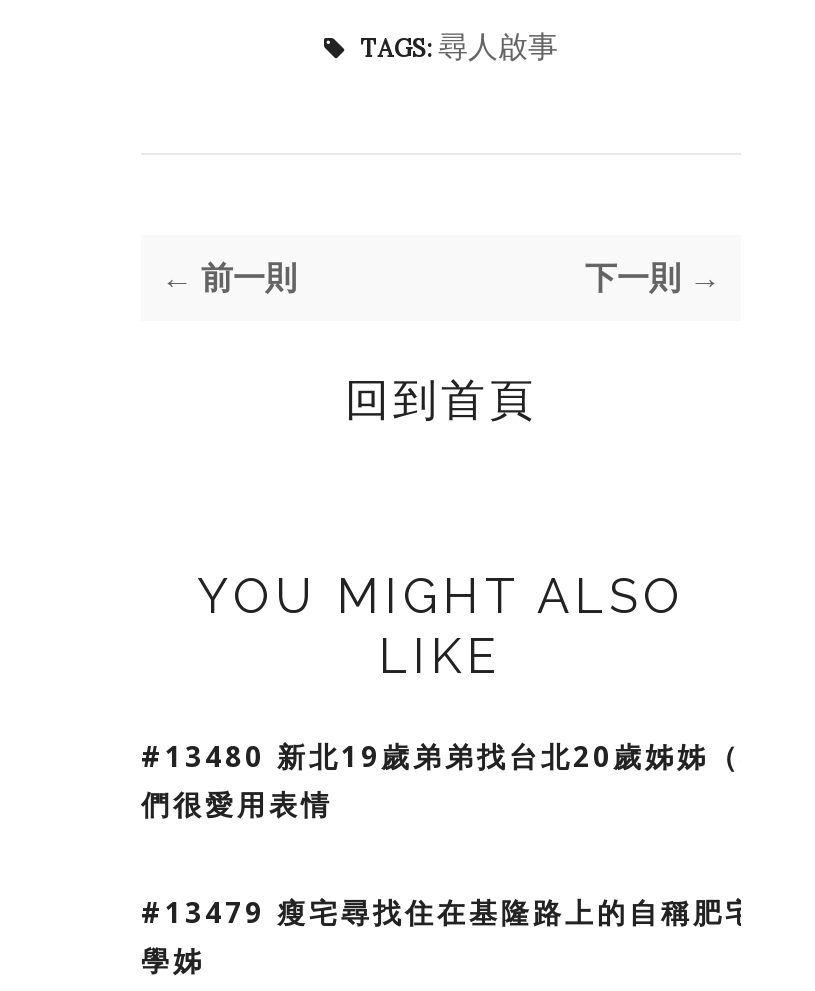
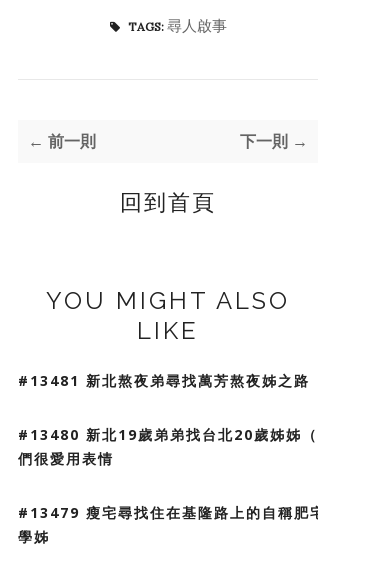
none -> [18,371,310,390] #13481 新北熬夜弟尋找萬芳熬夜姊之路

